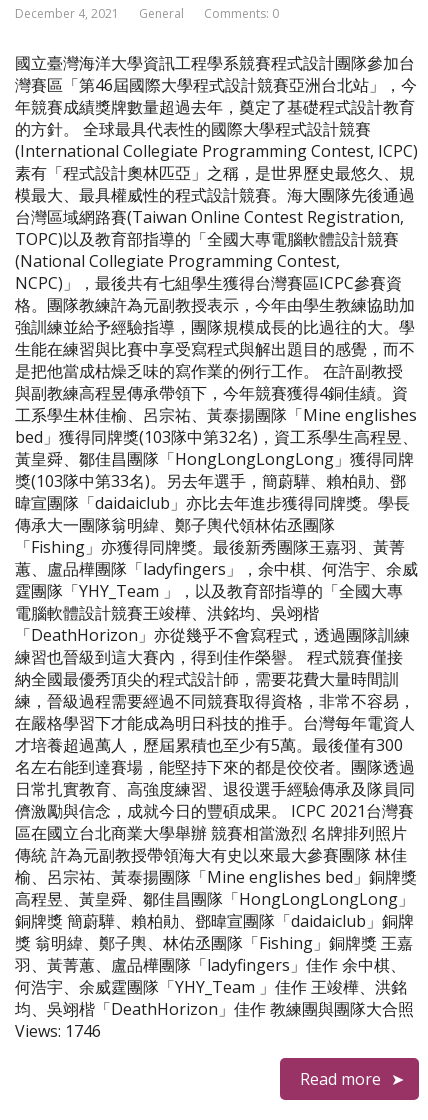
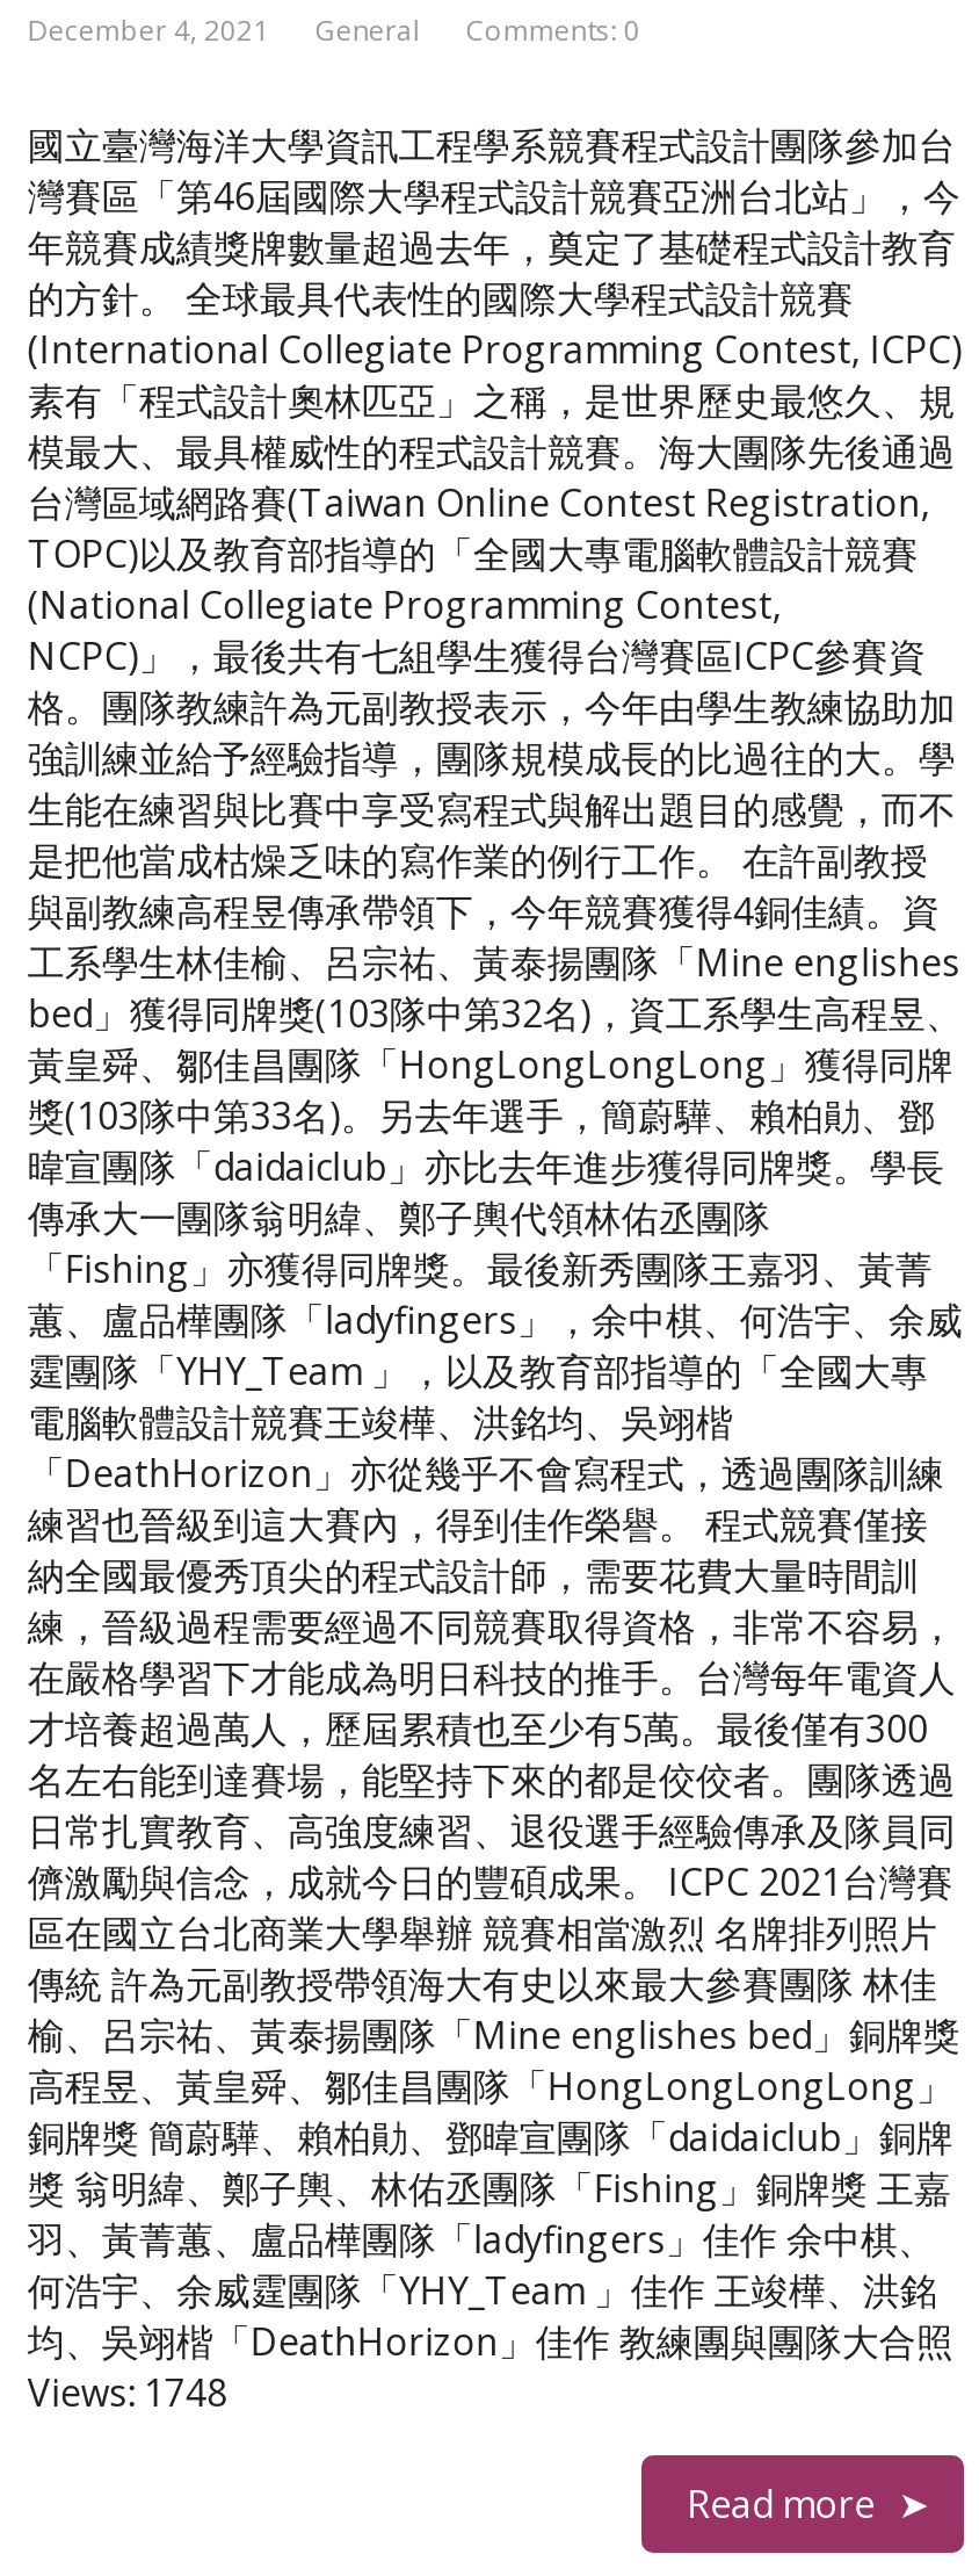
[15,1020,101,1042] Views: 1746 -> [28,2367,227,2418] Views: 1748

